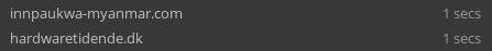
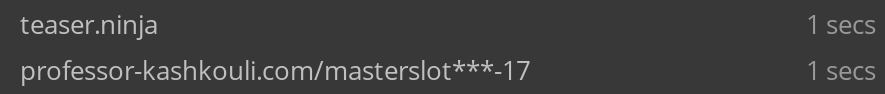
[10,3,183,22] innpaukwa-myanmar.com -> [20,5,158,41] teaser.ninja
[10,28,143,47] hardwaretidende.dk -> [20,51,530,87] professor-kashkouli.com/masterslot***-17

